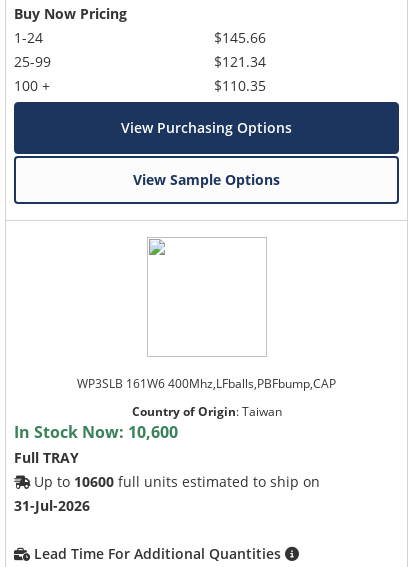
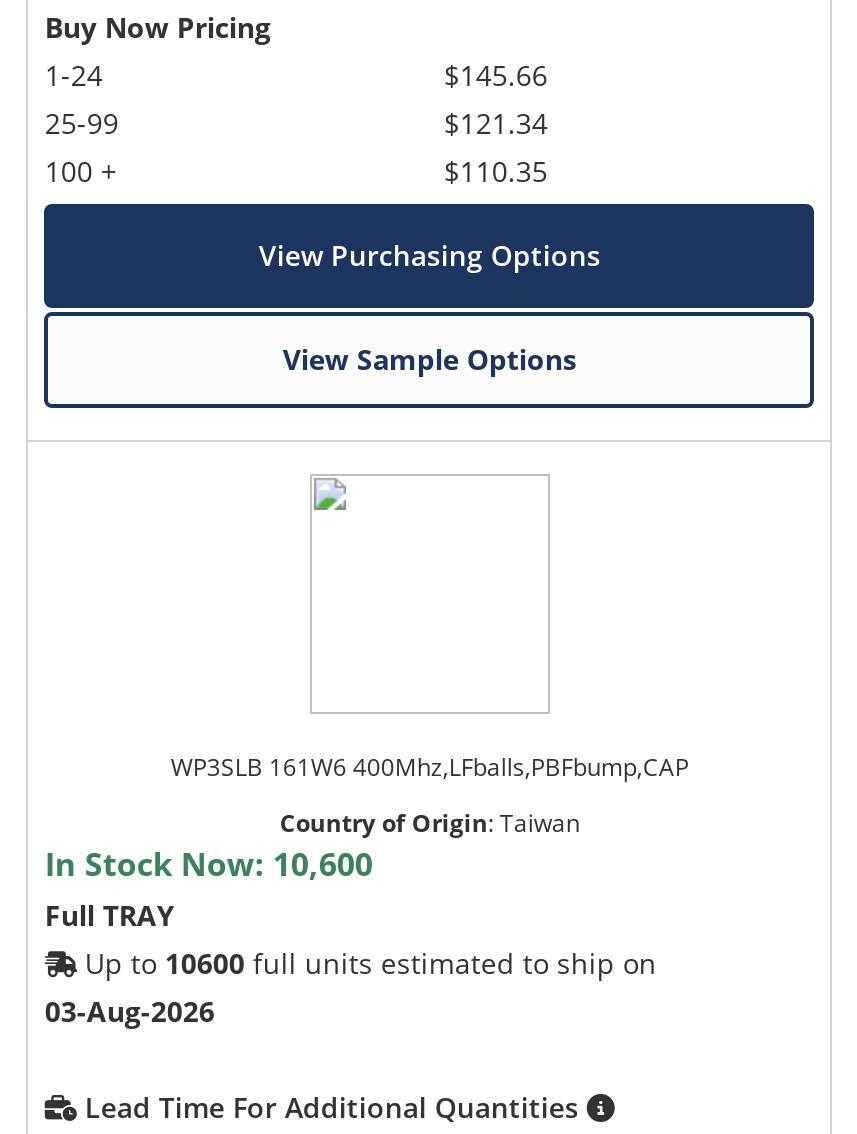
[14,496,90,515] 31-Jul-2026 -> [45,992,215,1030] 03-Aug-2026

